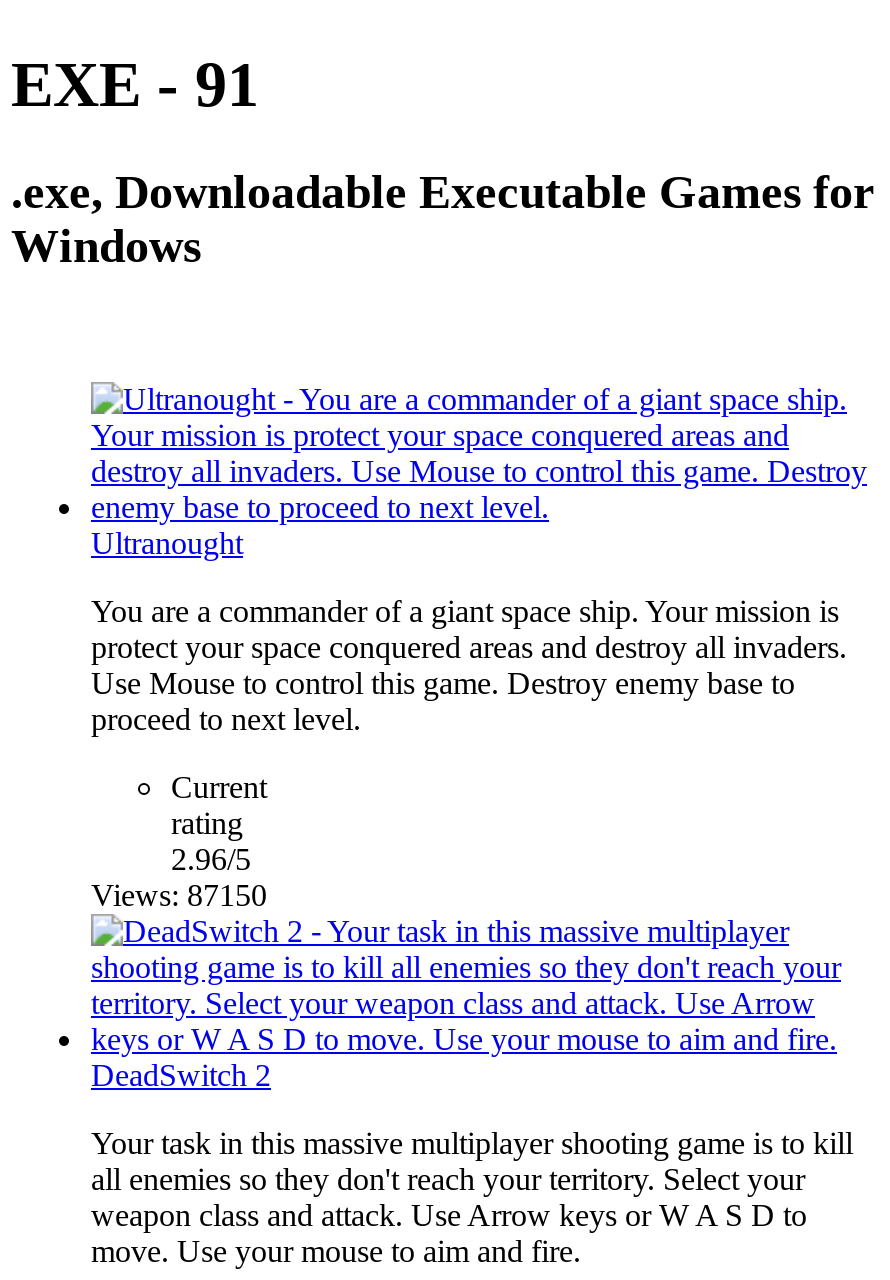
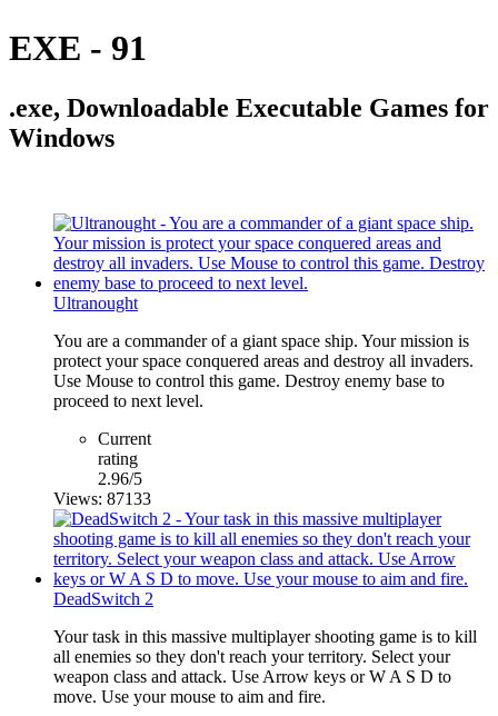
[91,877,267,911] Views: 87150 -> [53,489,151,508] Views: 87133

